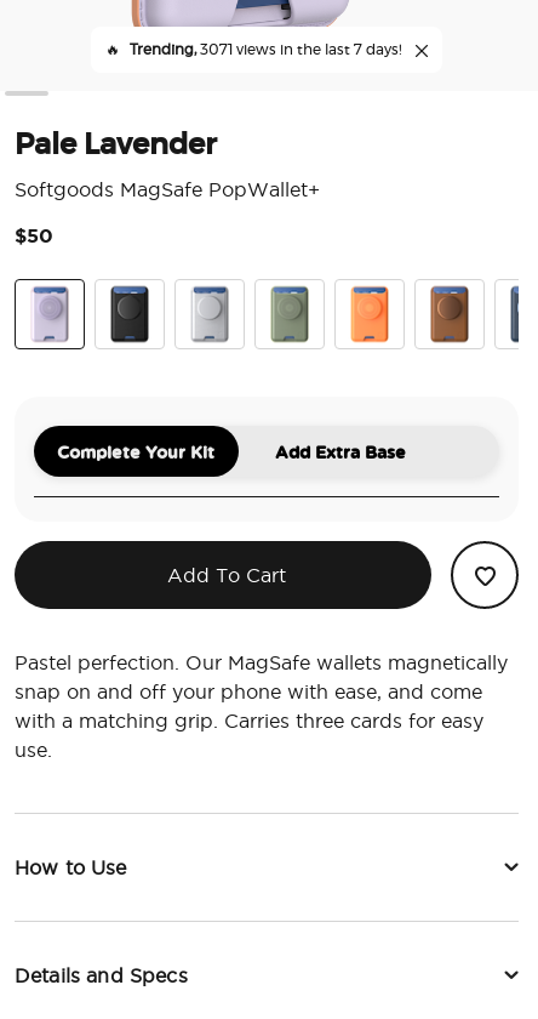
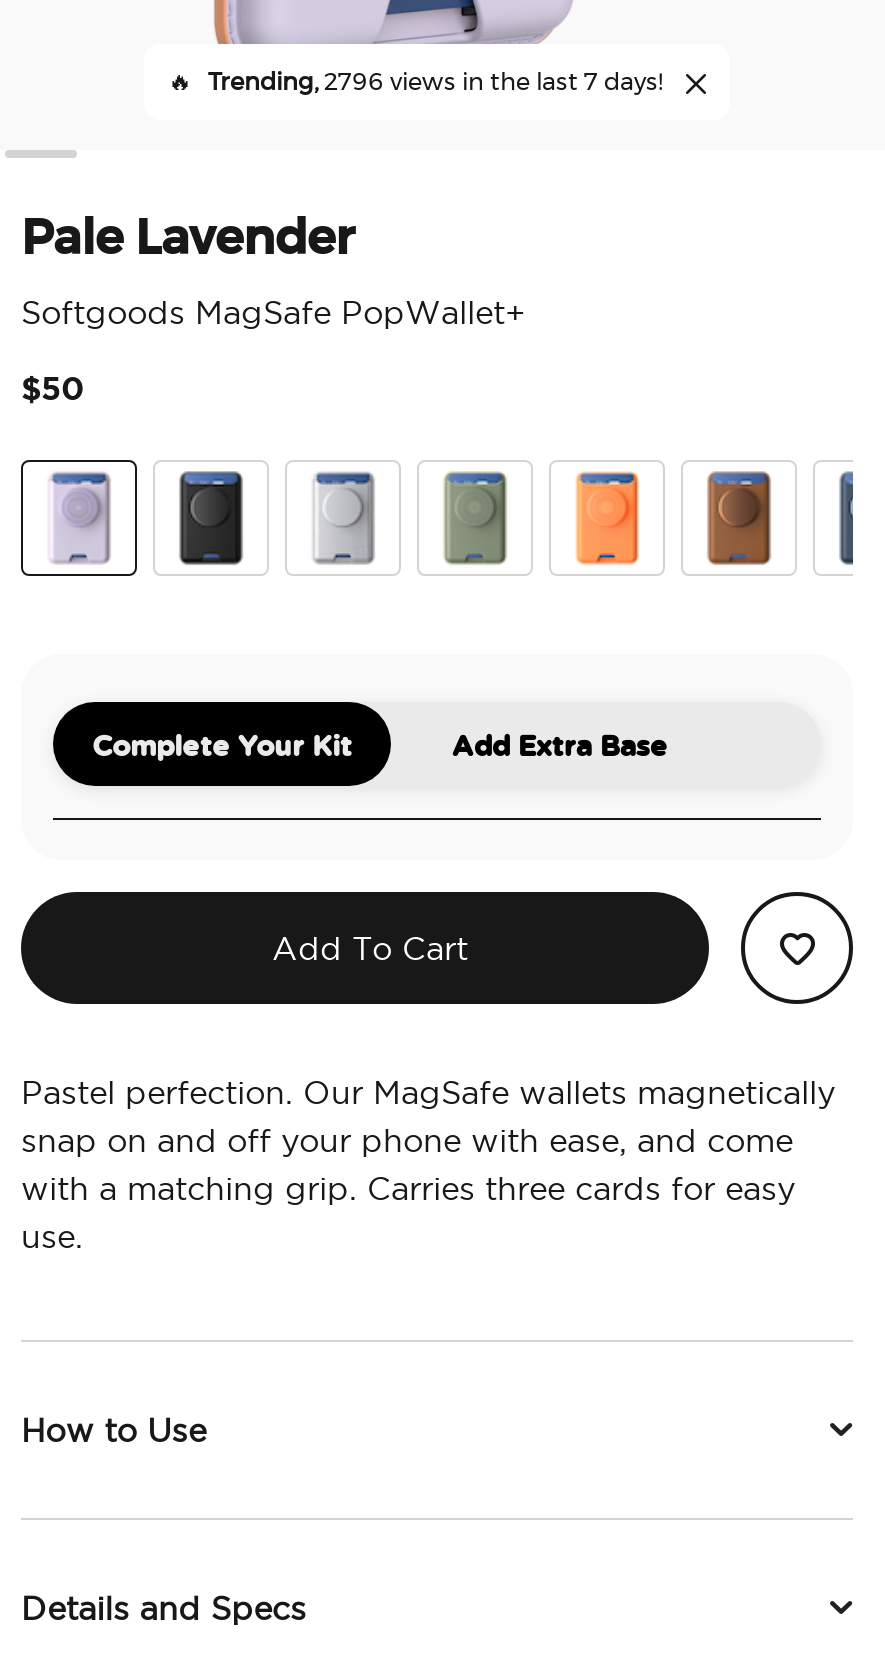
[130,42,401,57] Trending, 3071 views in the last 7 days! -> [208,70,662,94] Trending, 2796 views in the last 7 days!

